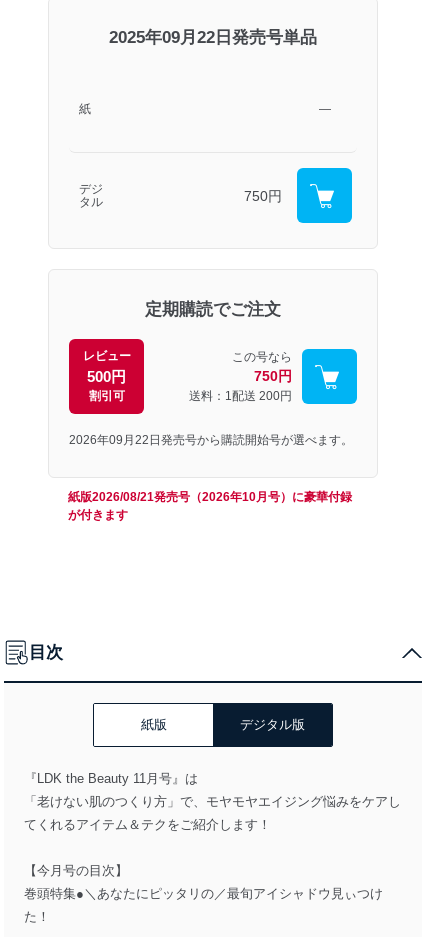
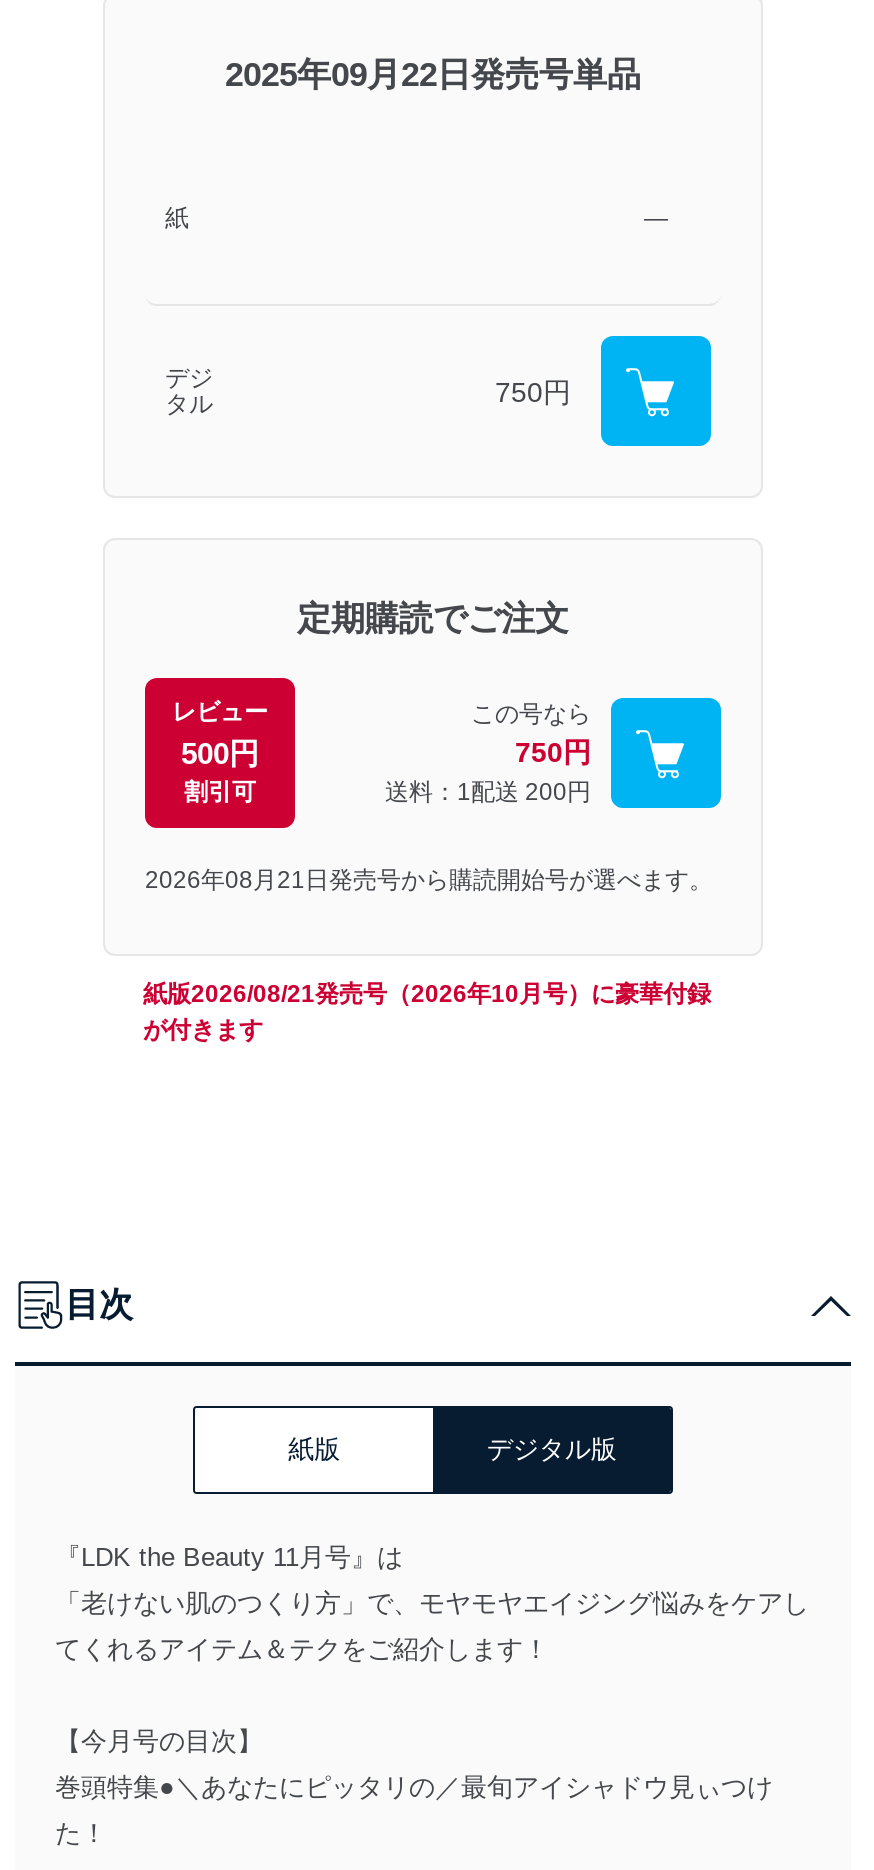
[69,433,353,447] 2026年09月22日発売号から購読開始号が選べます。 -> [145,866,713,894] 2026年08月21日発売号から購読開始号が選べます。

